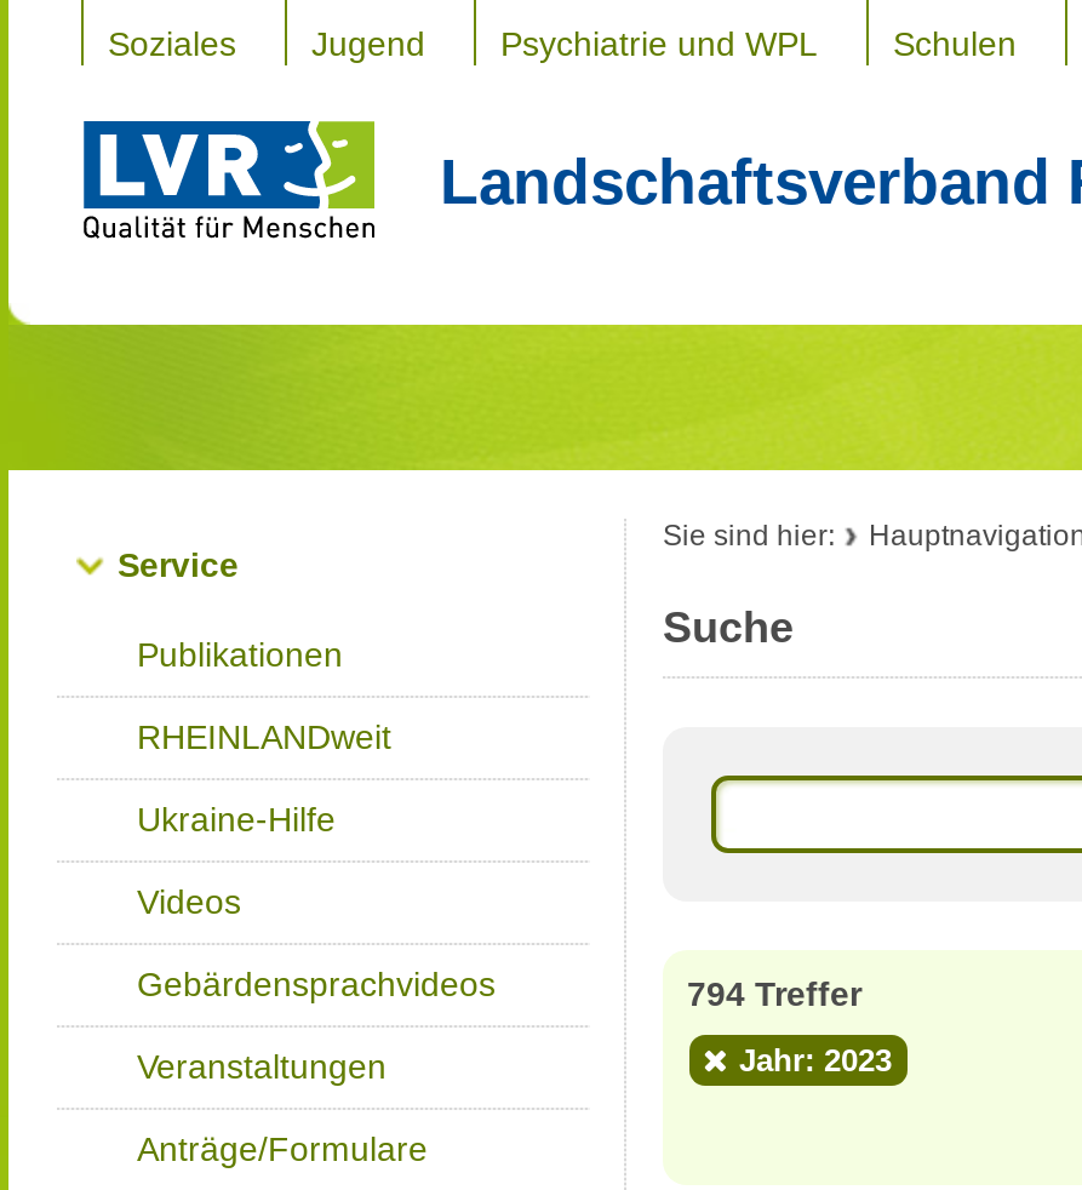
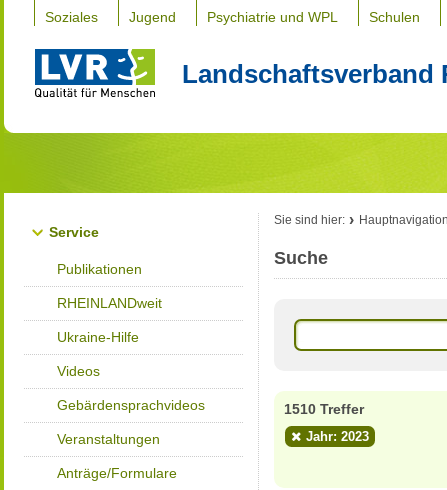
[687,974,861,1013] 794 Treffer -> [284,401,364,417] 1510 Treffer

